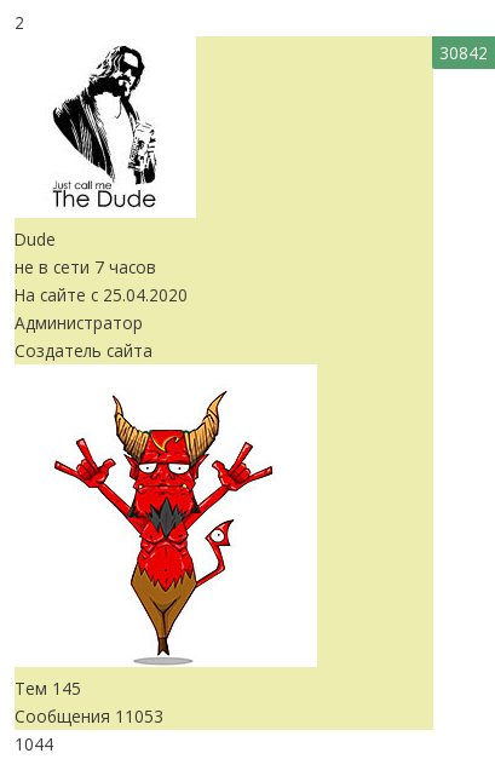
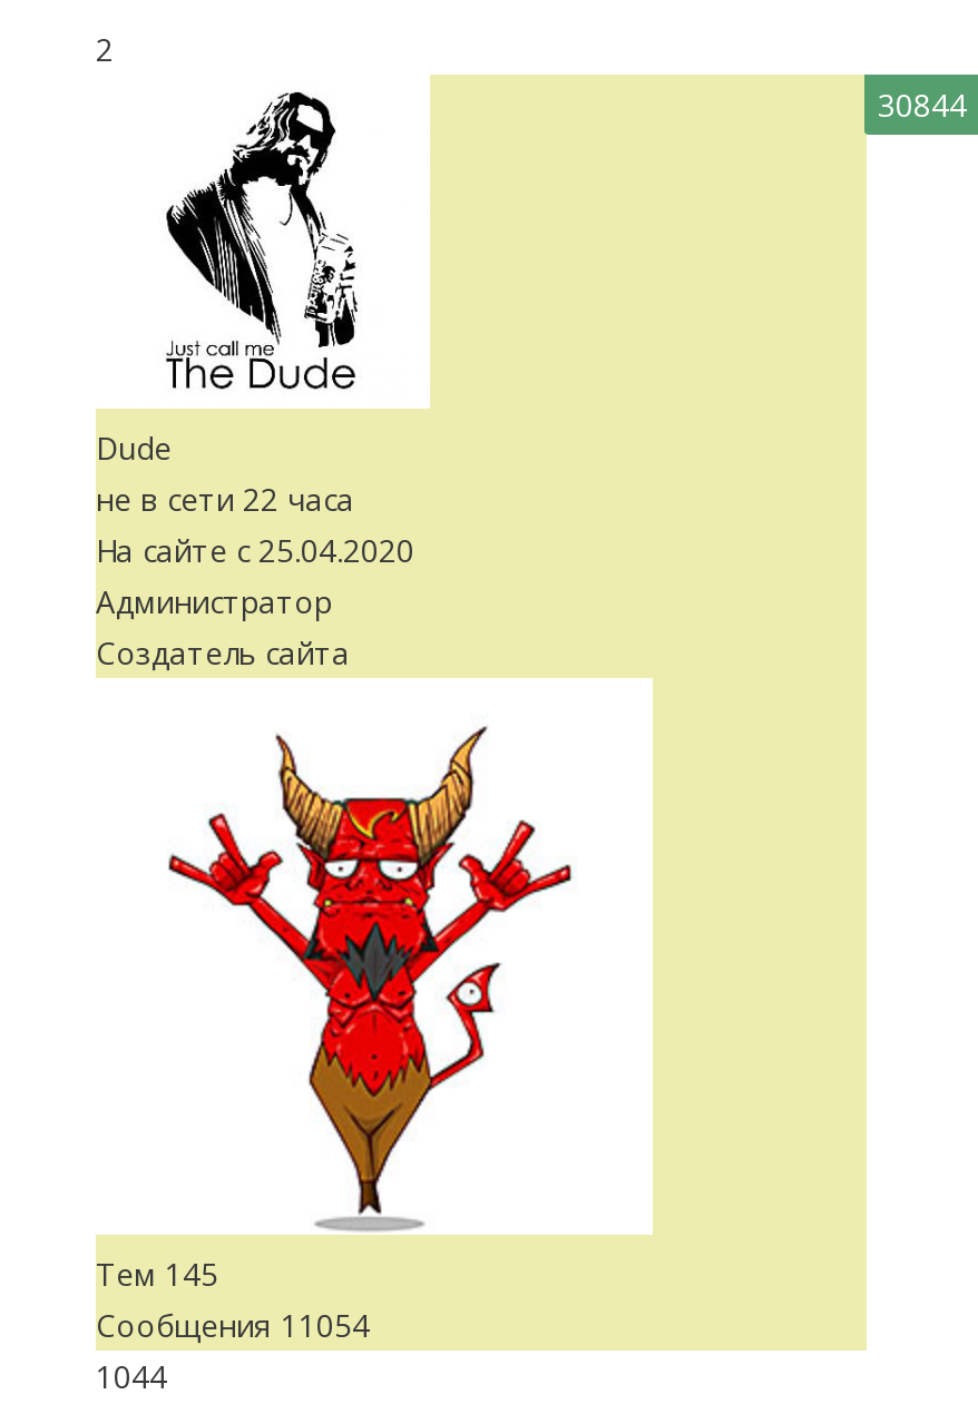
[439,41,488,64] 30842 -> [878,83,967,126] 30844
[15,255,156,278] не в сети 7 часов -> [96,477,354,520] не в сети 22 часа
[15,704,163,727] Сообщения 11053 -> [96,1304,370,1346] Сообщения 11054

